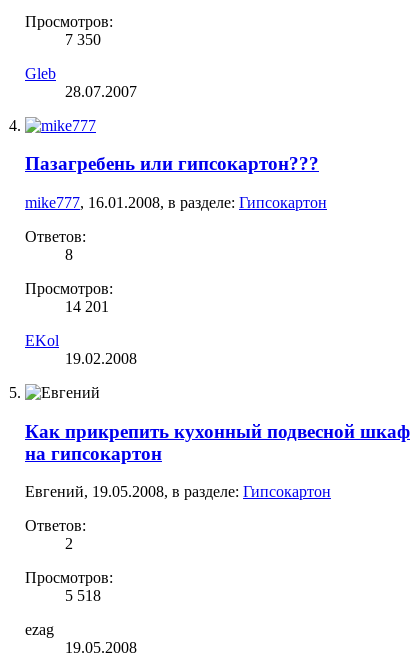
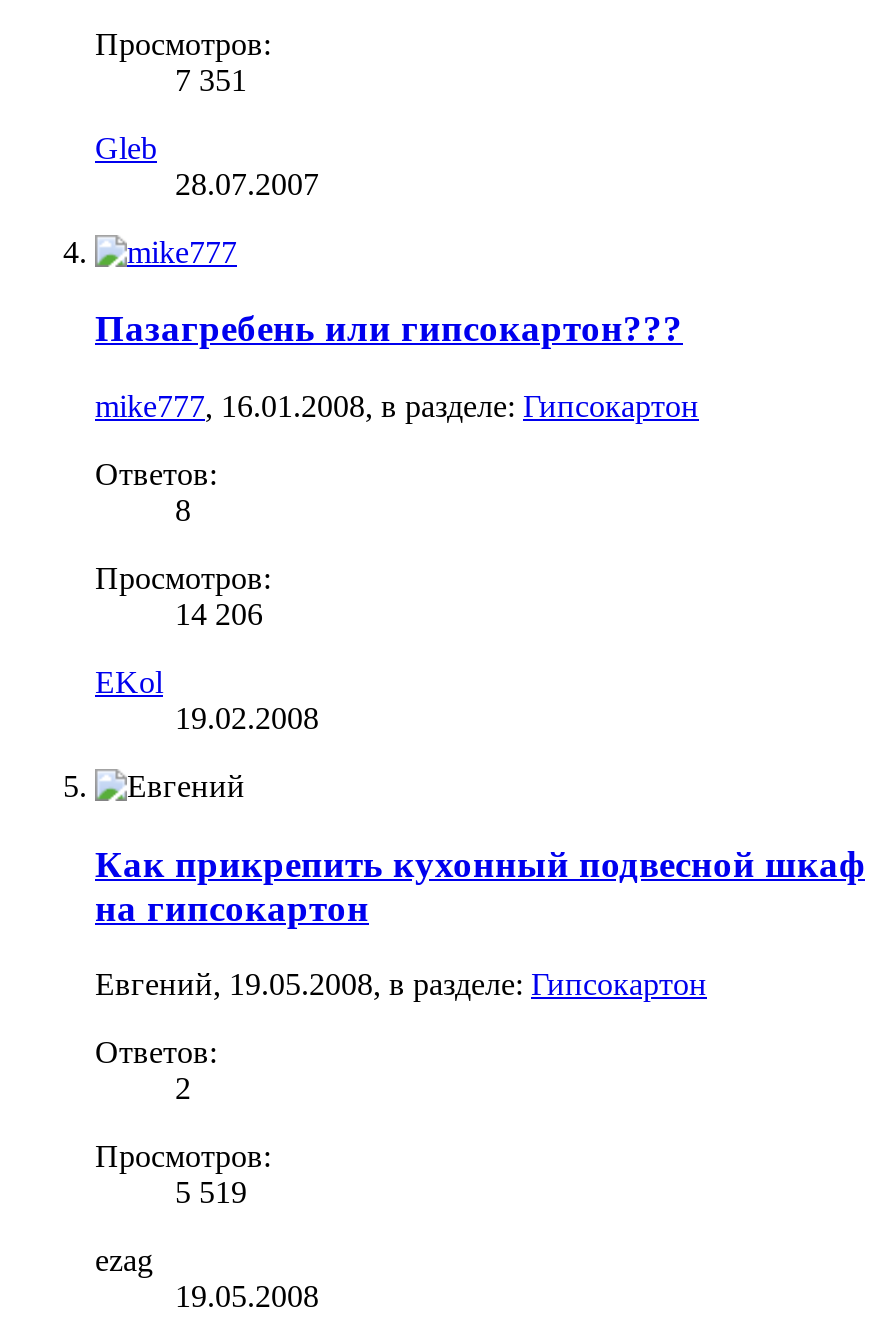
[65,30,101,47] 7 350 -> [175,62,247,96] 7 351
[65,298,109,315] 14 201 -> [175,597,263,631] 14 206
[65,587,101,604] 5 518 -> [175,1176,247,1210] 5 519

